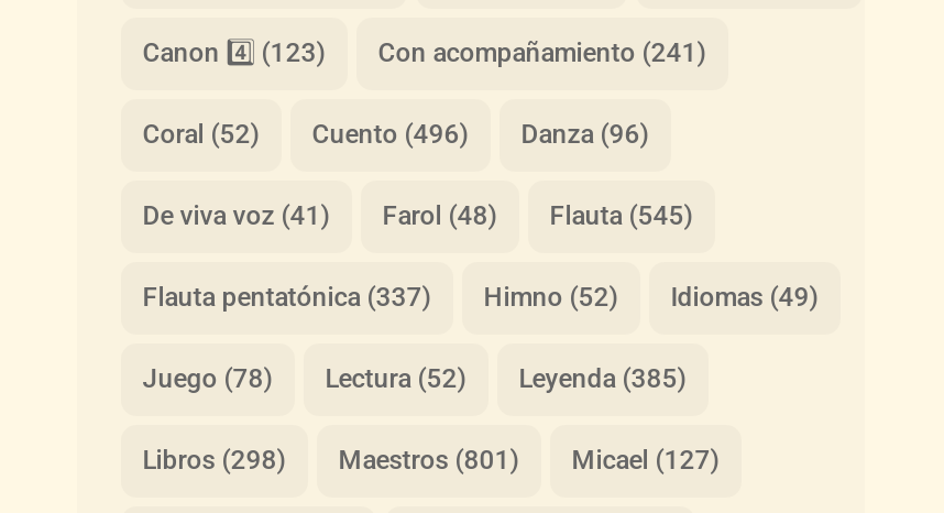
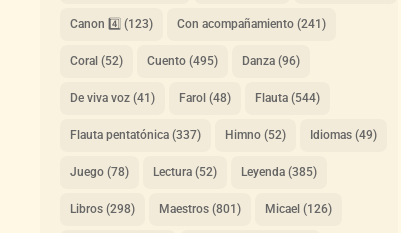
[143,118,649,149] Coral (52) Cuento (496) Danza (96) -> [70,54,300,68] Coral (52) Cuento (495) Danza (96)
[143,200,693,231] De viva voz (41) Farol (48) Flauta (545) -> [70,91,320,105] De viva voz (41) Farol (48) Flauta (544)
[143,444,719,475] Libros (298) Maestros (801) Micael (127) -> [70,202,332,216] Libros (298) Maestros (801) Micael (126)

